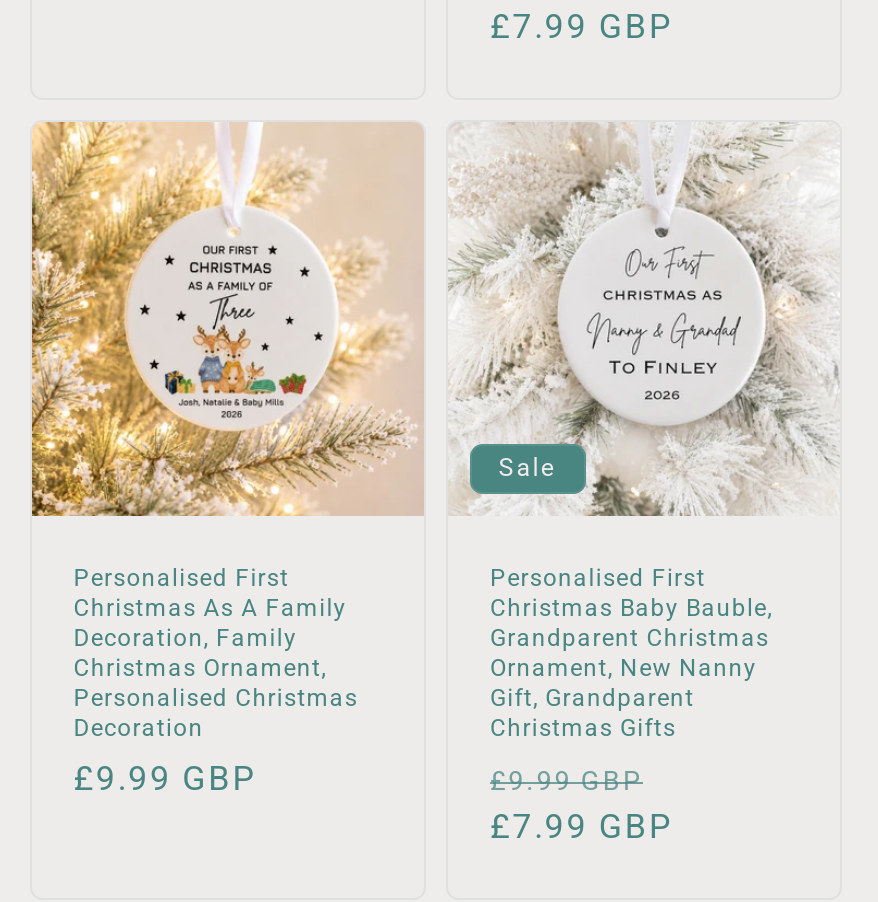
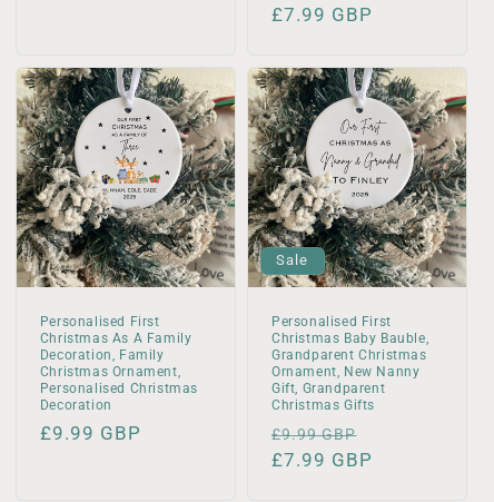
[30,120,424,518] [image] -> [16,67,236,288] [image]
[448,122,840,516] [image] -> [247,67,467,288] [image]

